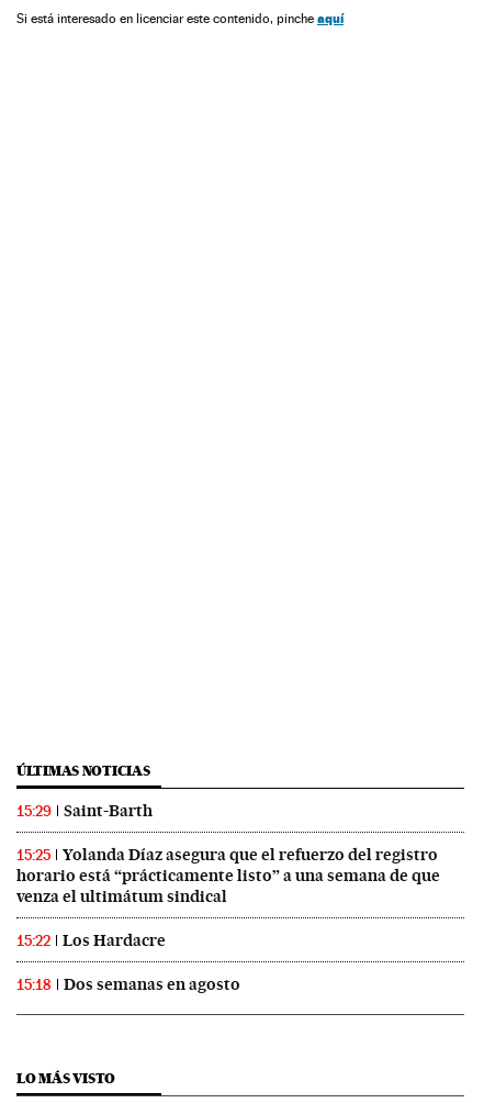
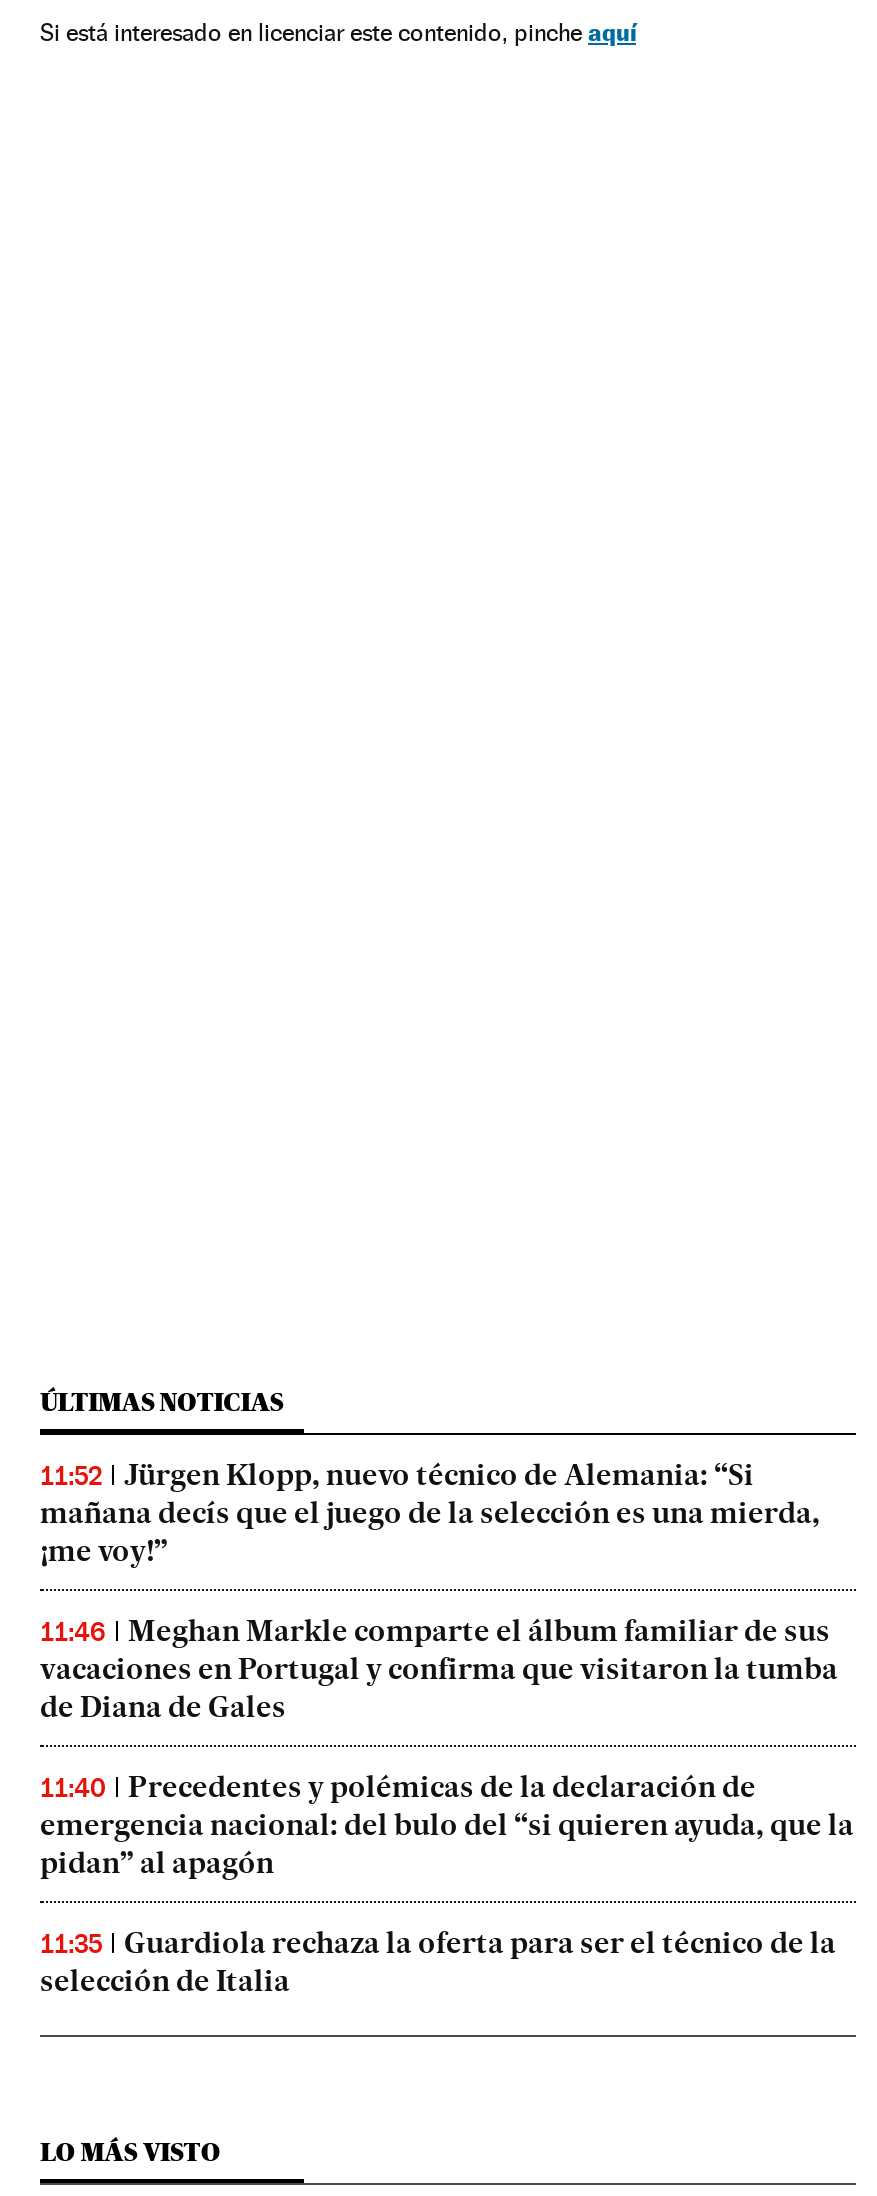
[16,801,153,821] 15:29 | Saint-Barth -> [40,1457,820,1569] 11:52 | Jürgen Klopp, nuevo técnico de Alemania: “Si | mañana decís que el juego de la selección es una mierda, | ¡me voy!”
[16,845,440,906] 15:25 | Yolanda Díaz asegura que el refuerzo del registro | horario está “prácticamente listo” a una semana de que | venza el ultimátum sindical -> [40,1613,838,1725] 11:46 | Meghan Markle comparte el álbum familiar de sus | vacaciones en Portugal y confirma que visitaron la tumba | de Diana de Gales
[16,931,166,950] 15:22 | Los Hardacre -> [40,1769,854,1881] 11:40 | Precedentes y polémicas de la declaración de | emergencia nacional: del bulo del “si quieren ayuda, que la | pidan” al apagón
[16,974,240,994] 15:18 | Dos semanas en agosto -> [40,1925,836,1999] 11:35 | Guardiola rechaza la oferta para ser el técnico de la | selección de Italia

